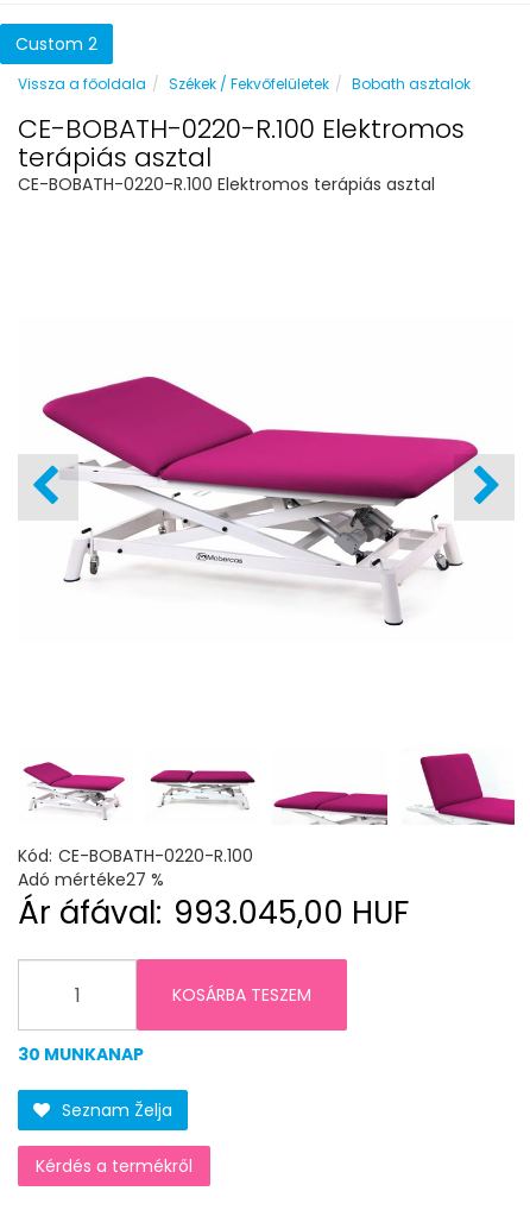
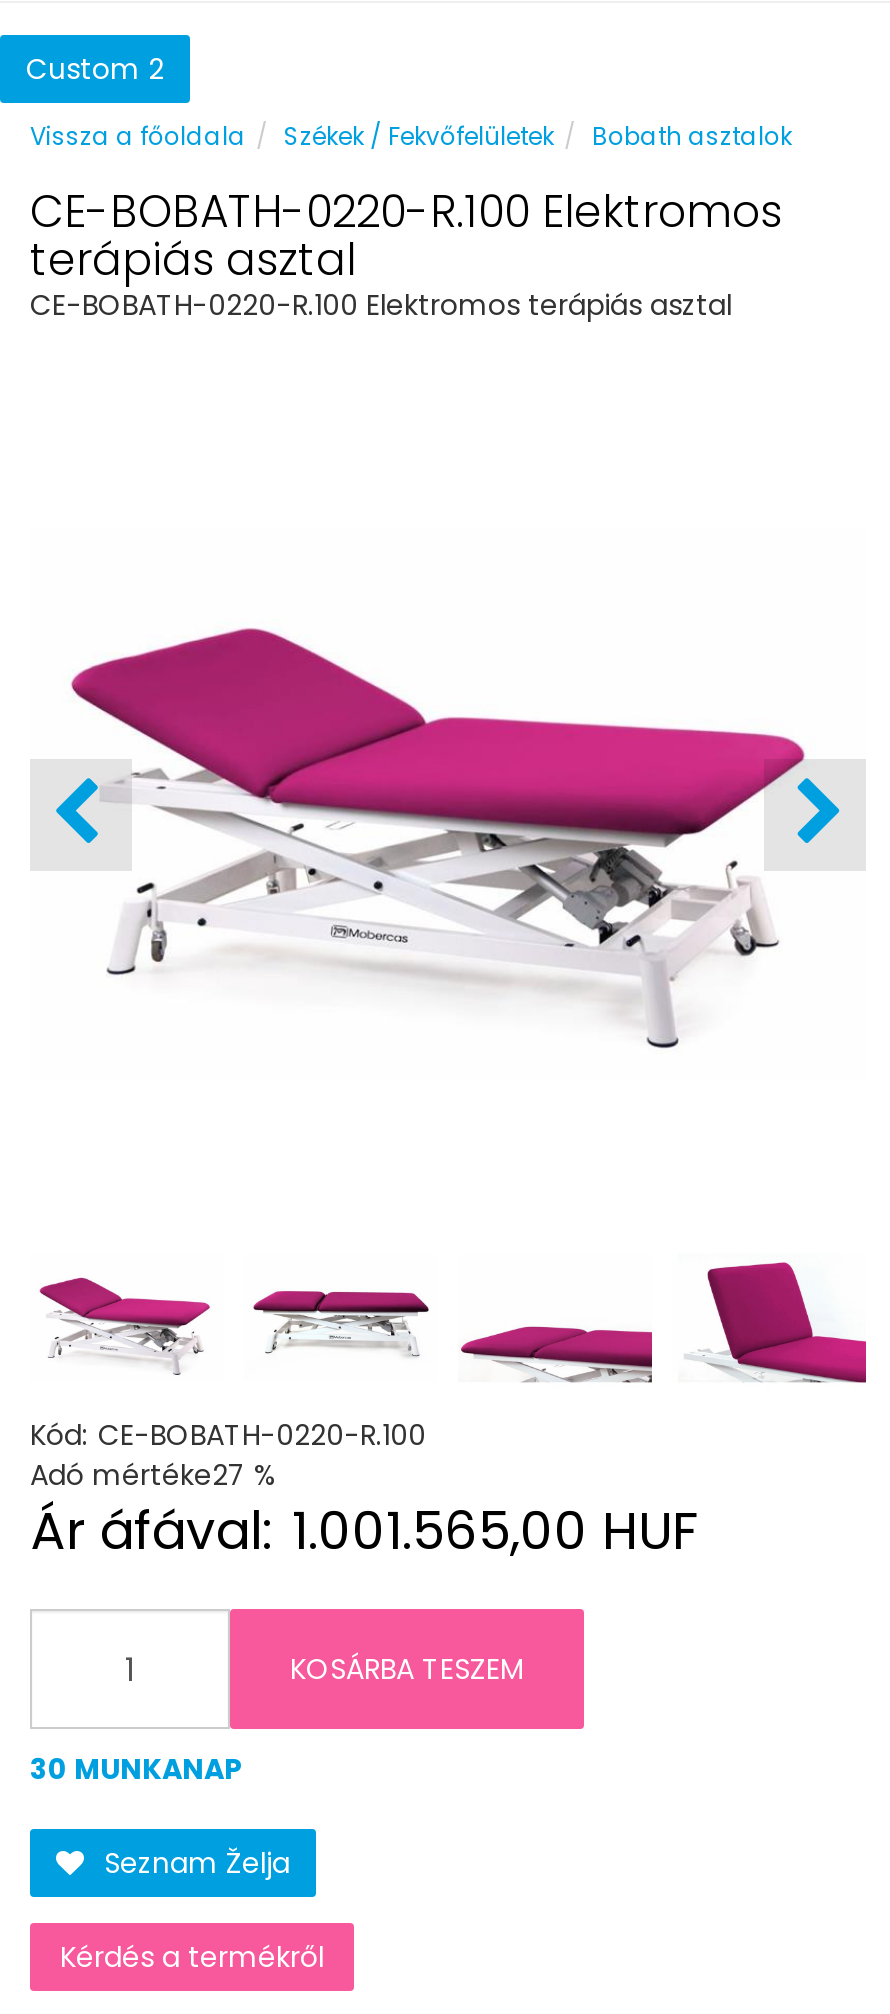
[18,891,409,934] Ár áfával: 993.045,00 HUF -> [30,1495,698,1567] Ár áfával: 1.001.565,00 HUF

